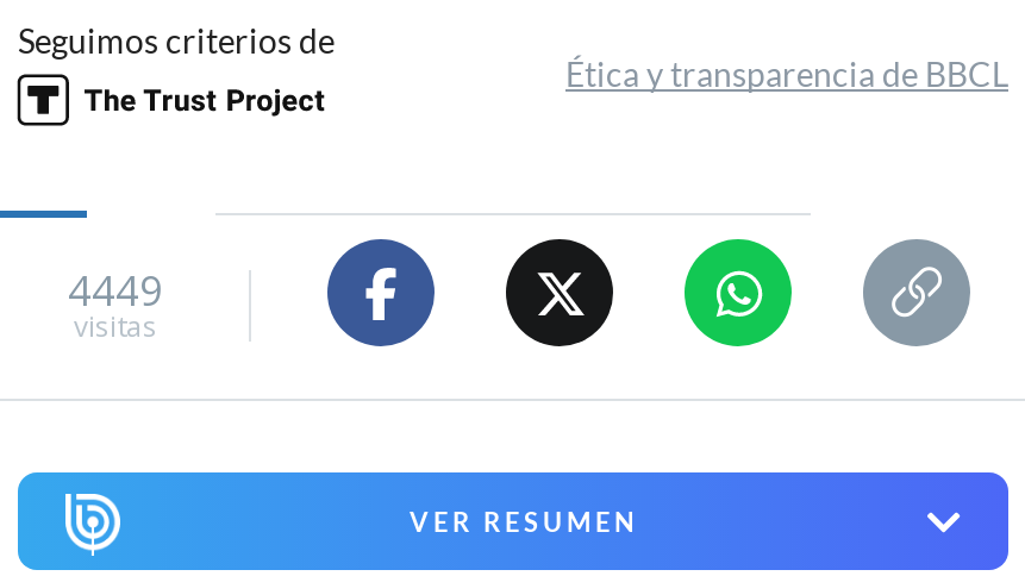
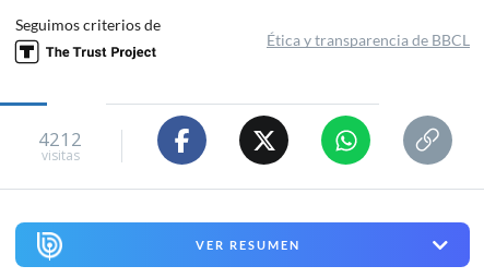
[68,263,163,318] 4449 -> [38,126,82,152] 4212

